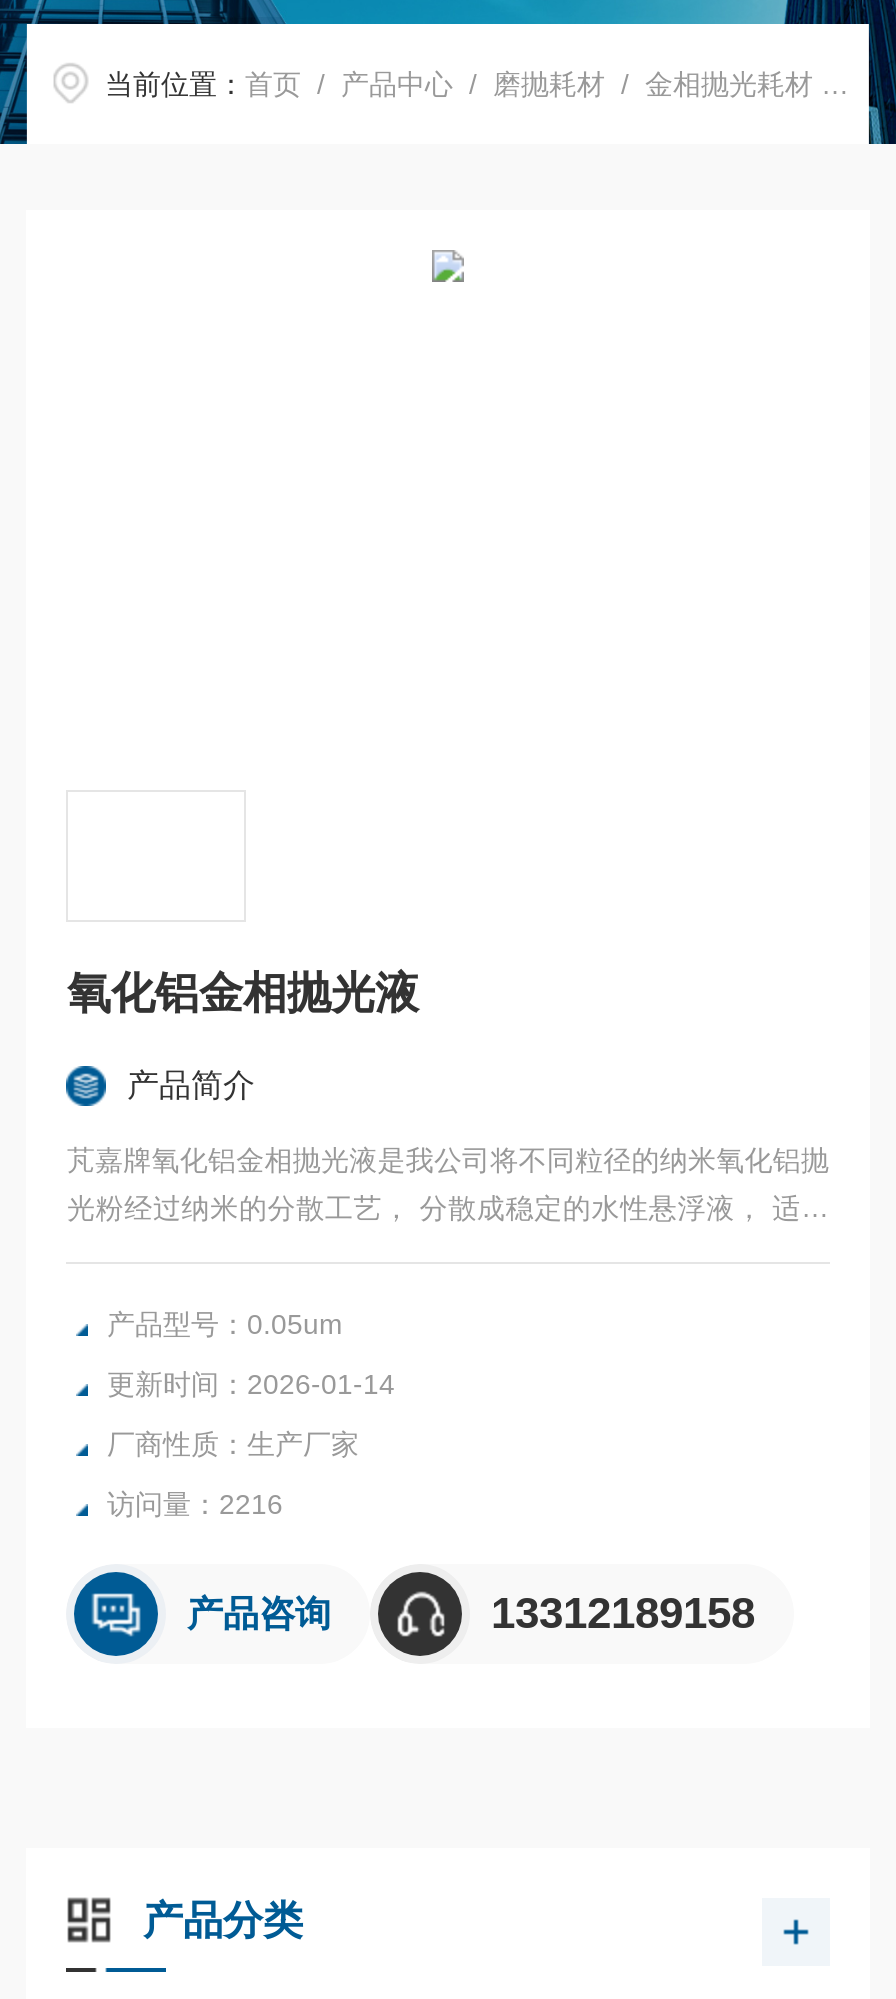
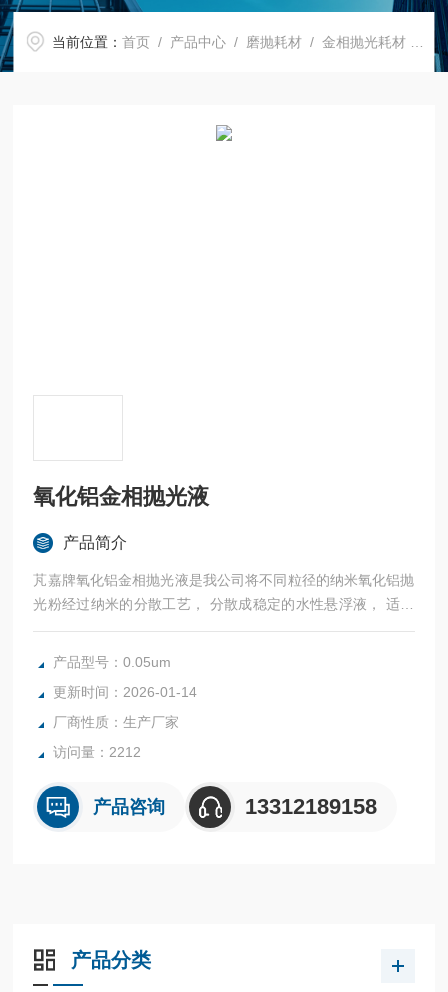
[107,1487,283,1519] 访问量：2216 -> [53,743,141,759] 访问量：2212

